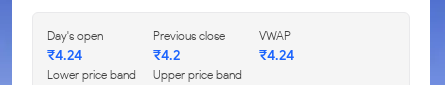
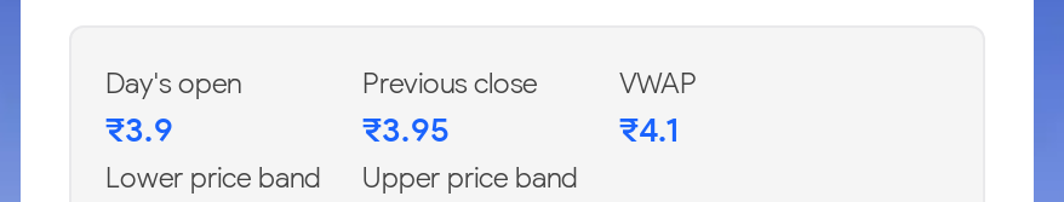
[47,47,82,64] ₹4.24 -> [105,110,173,151] ₹3.9
[153,47,180,64] ₹4.2 -> [362,110,450,151] ₹3.95
[259,47,294,64] ₹4.24 -> [619,110,680,151] ₹4.1

